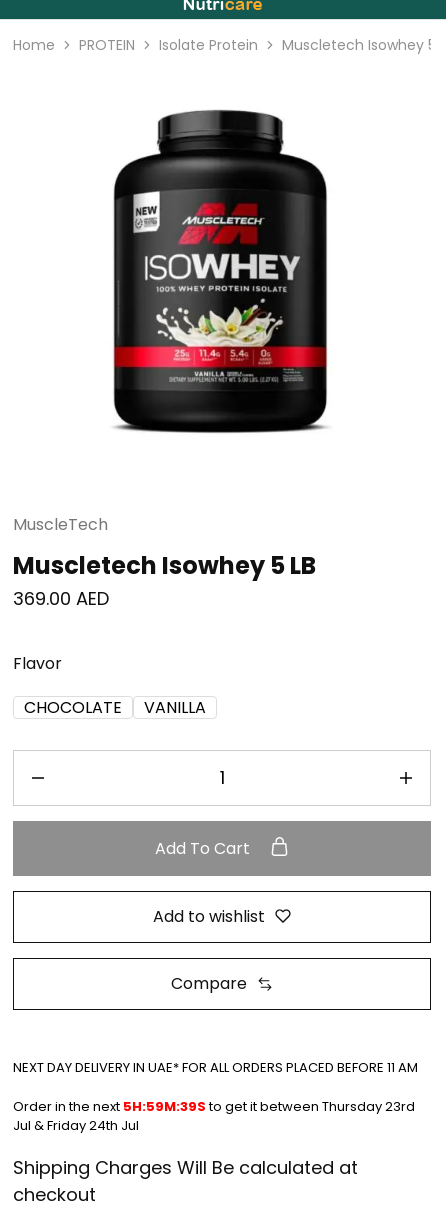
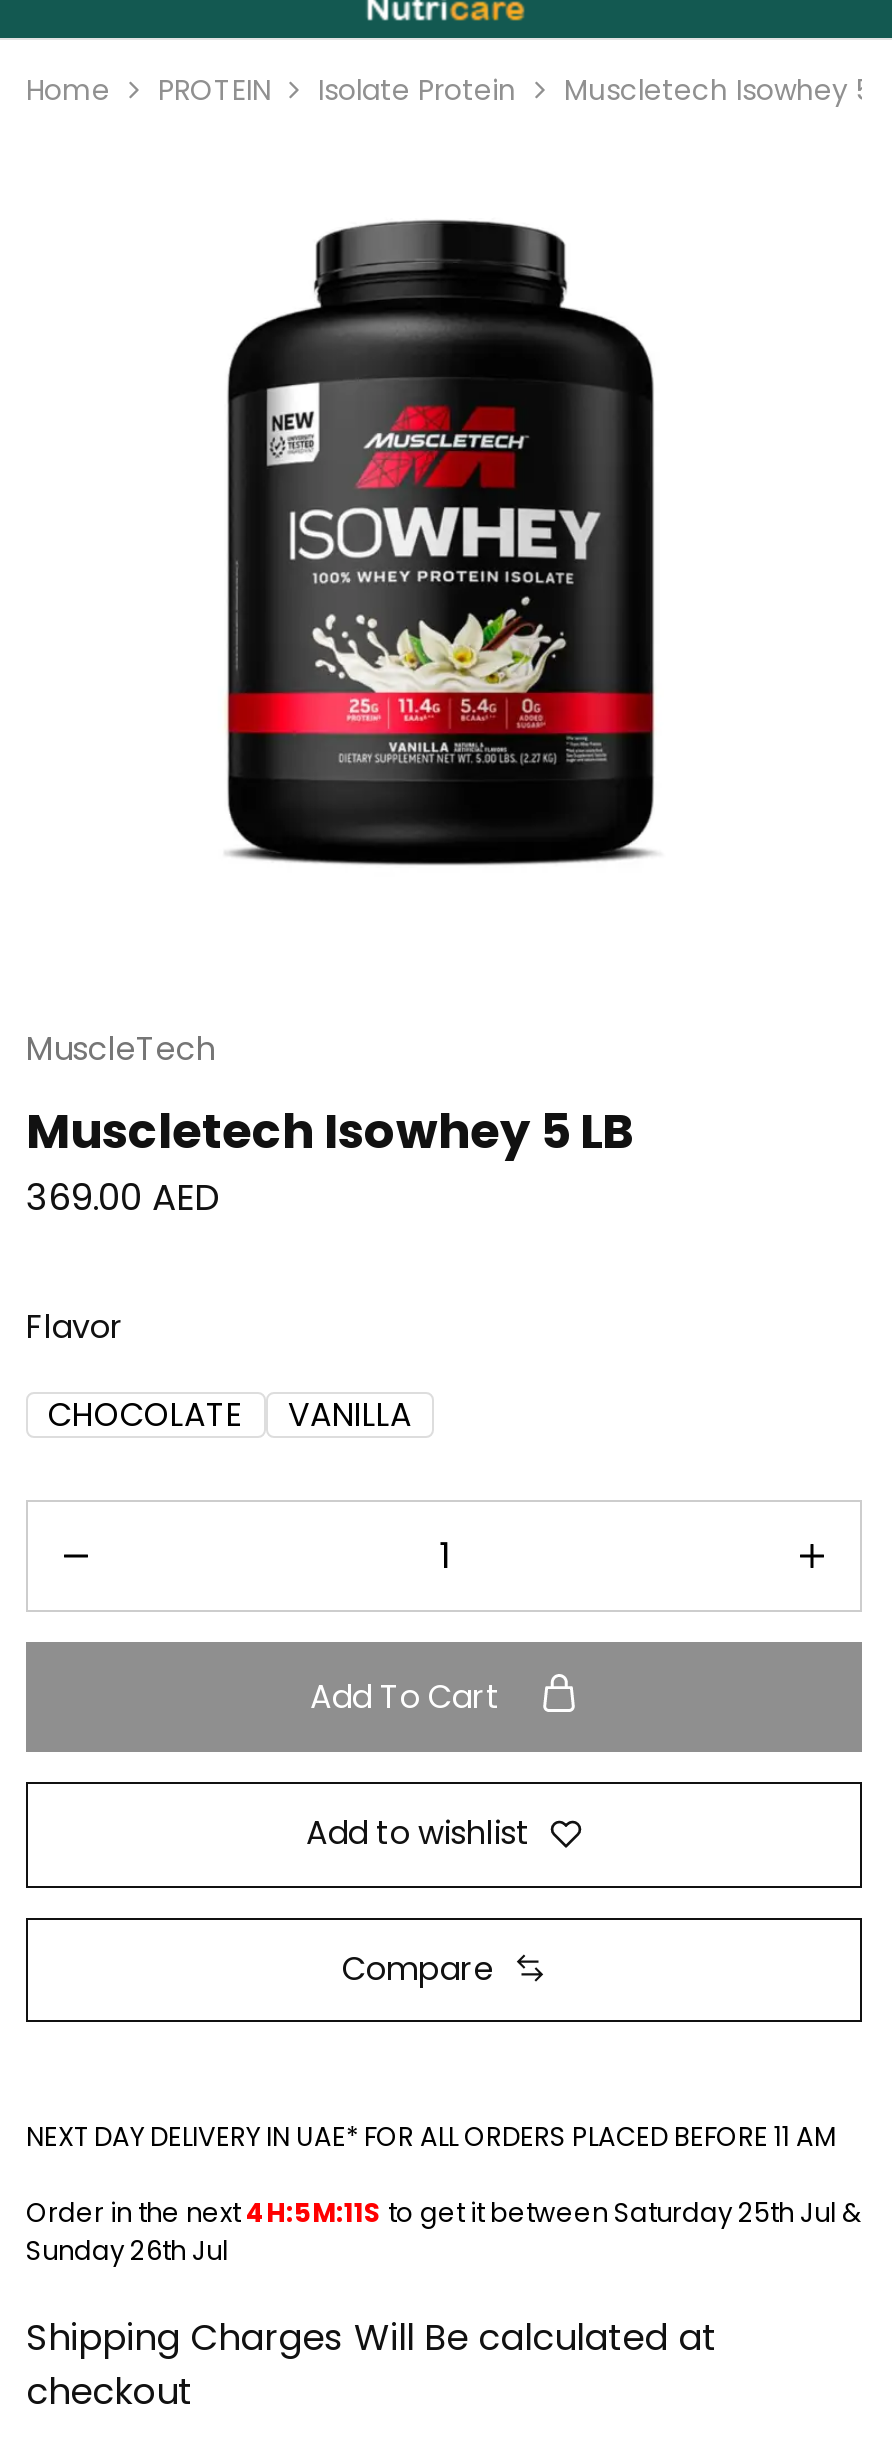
[13,1097,415,1135] Order in the next5H:59M:39S to get it between Thursday 23rd | Jul & Friday 24th Jul -> [26,2194,862,2270] Order in the next4H:5M:11S to get it between Saturday 25th Jul & | Sunday 26th Jul

